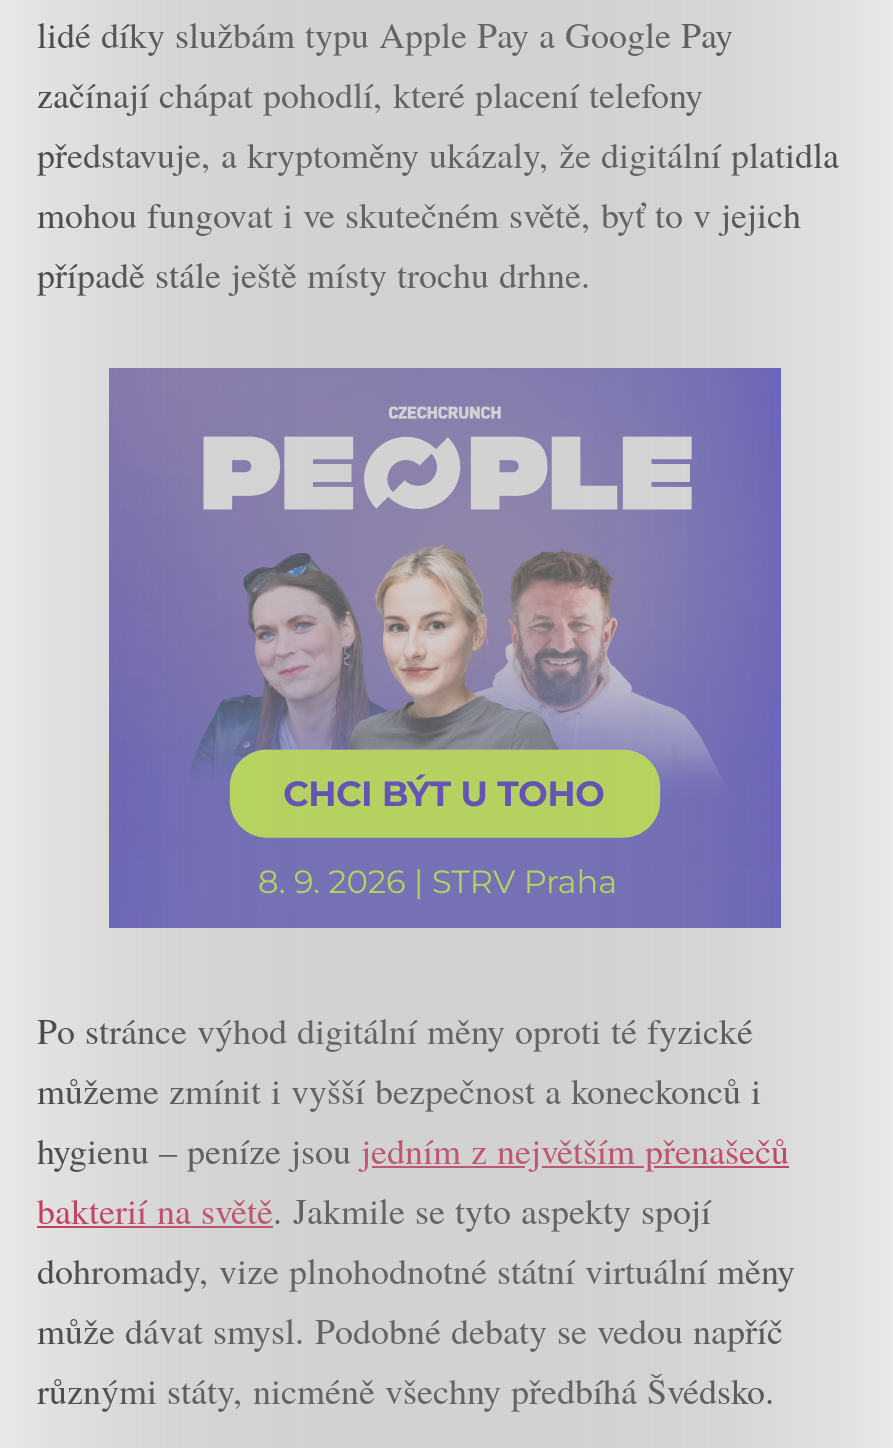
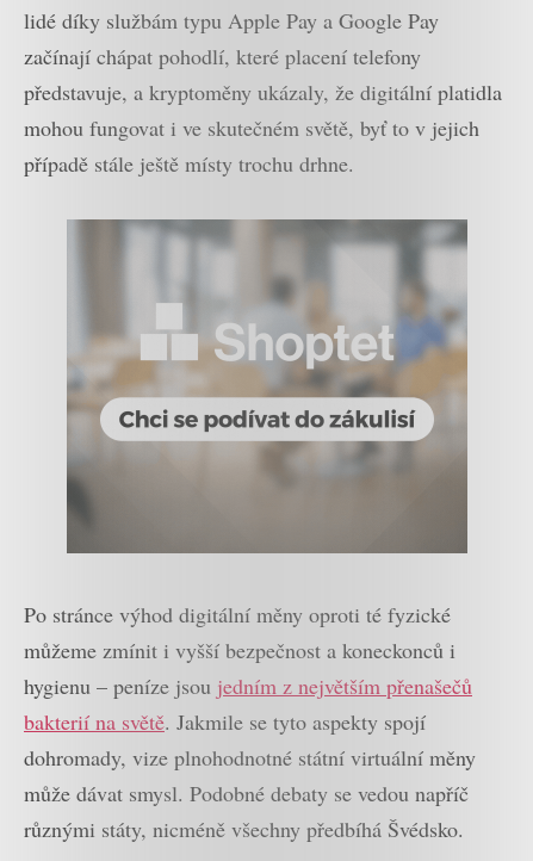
[107,366,783,930] [image] -> [66,218,469,555] [image]

